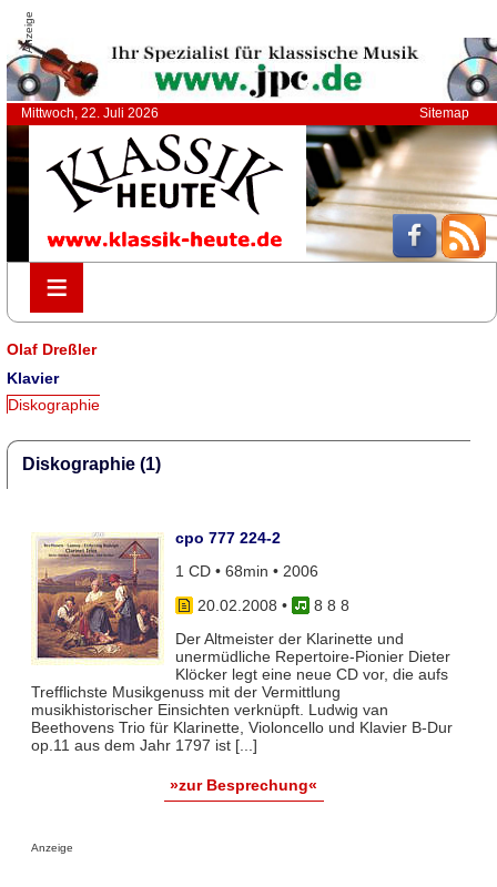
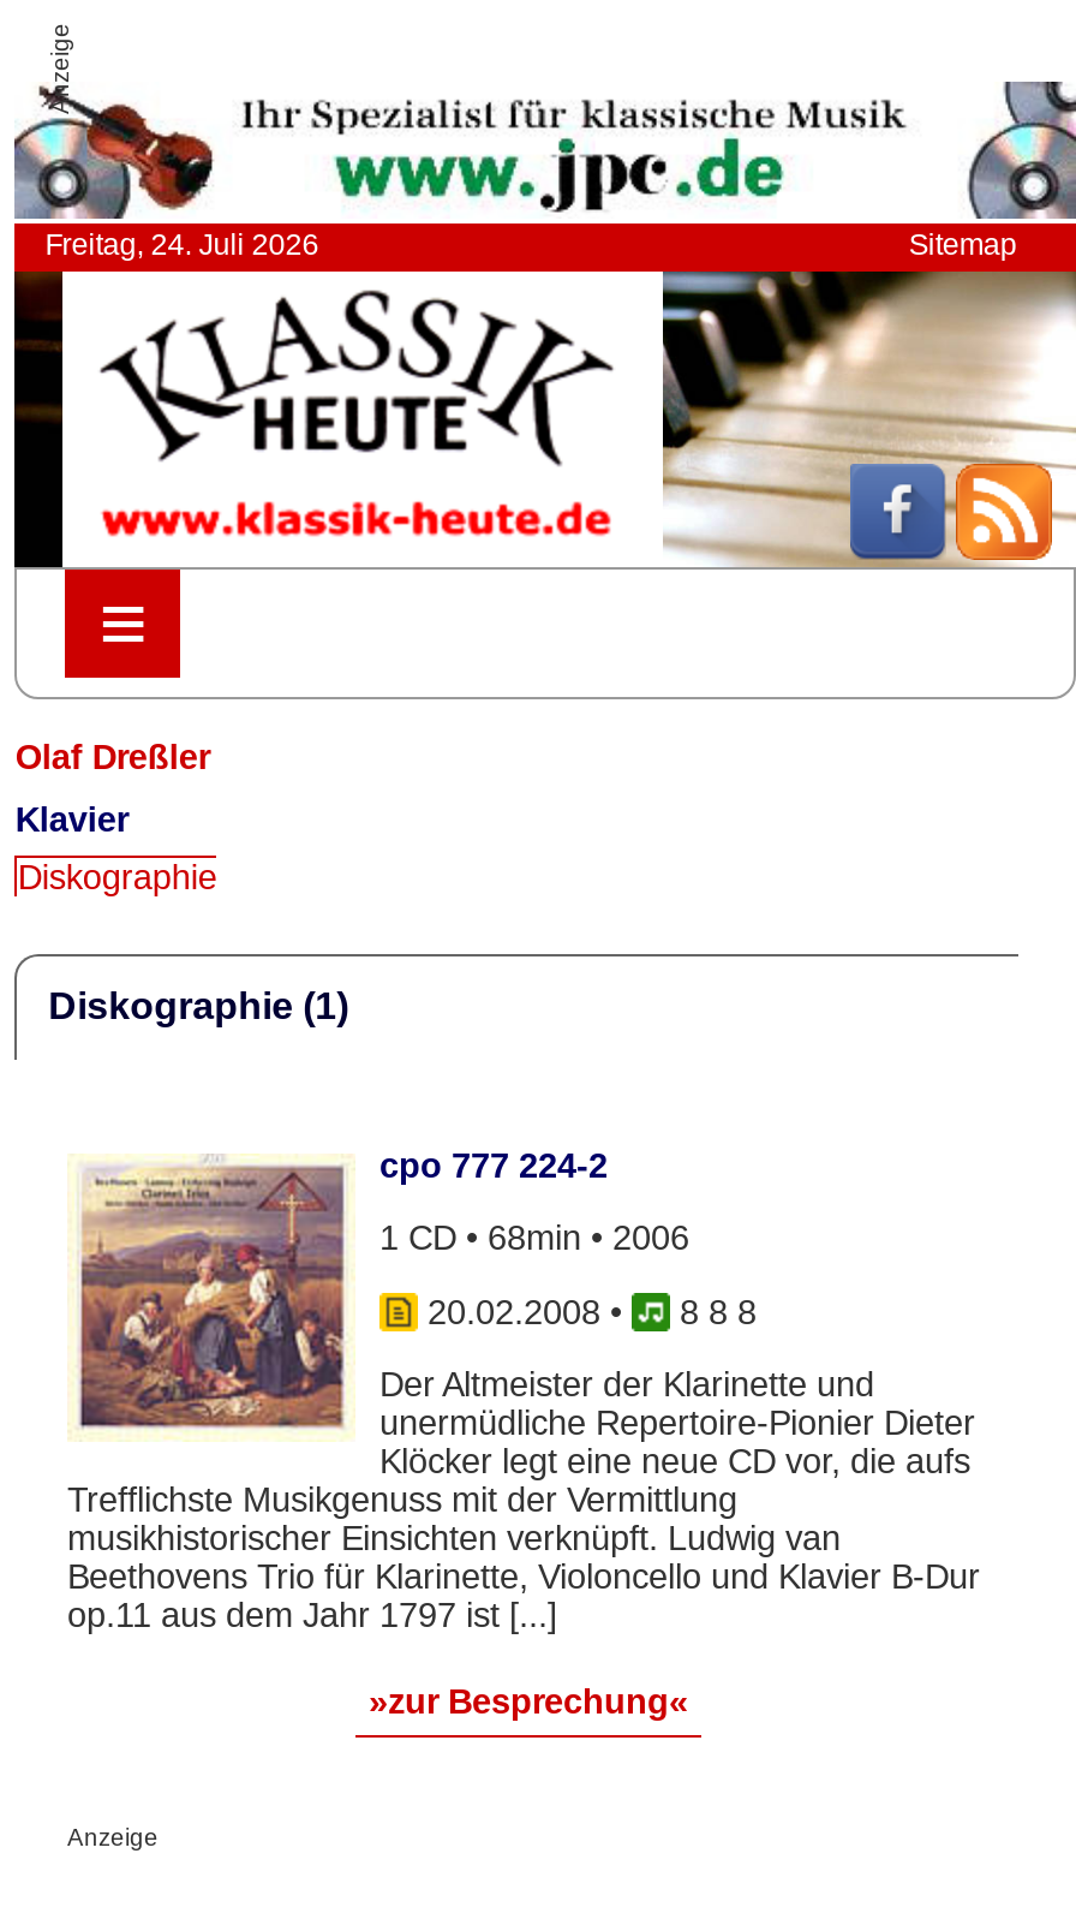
[21,105,158,121] Mittwoch, 22. Juli 2026 -> [45,229,319,262] Freitag, 24. Juli 2026

